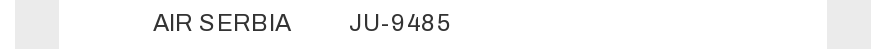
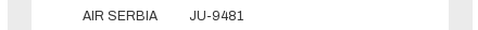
[349,9,451,37] JU-9485 -> [189,8,243,23] JU-9481

